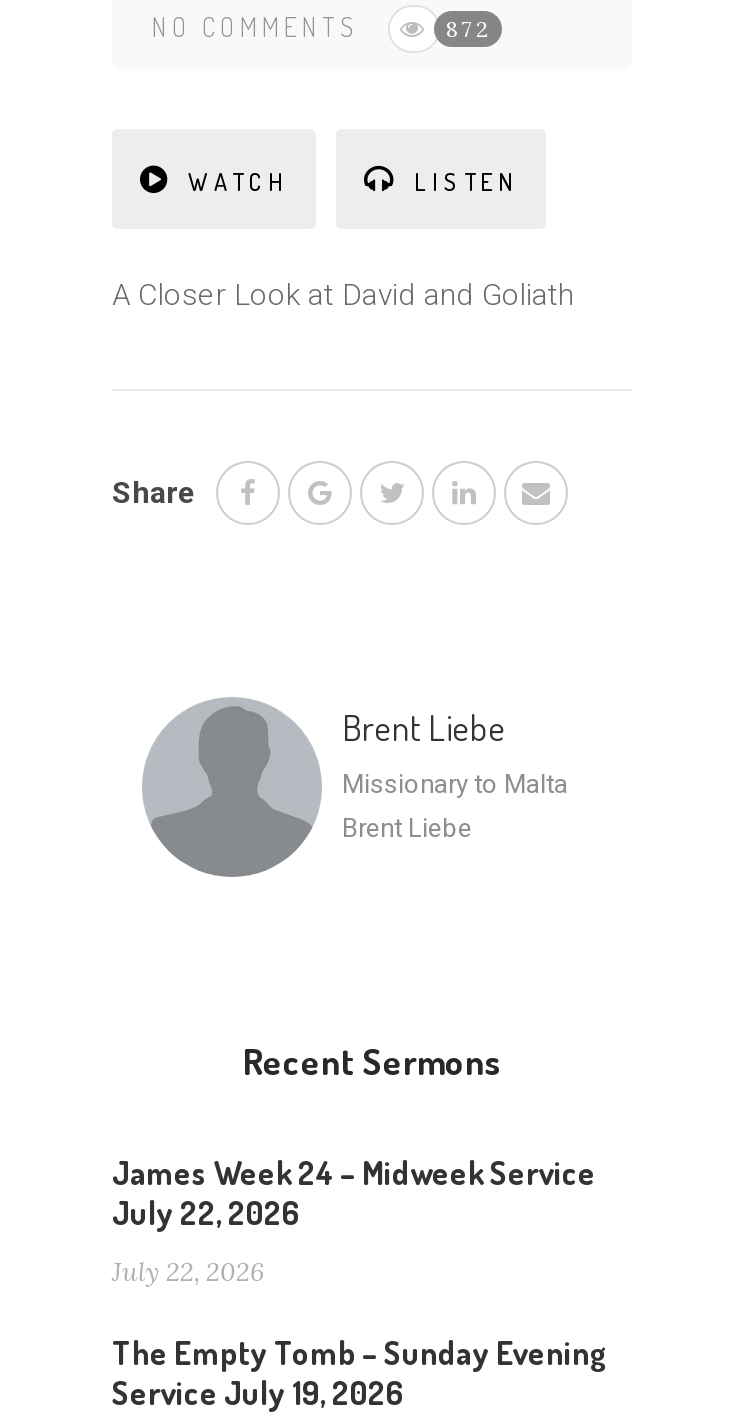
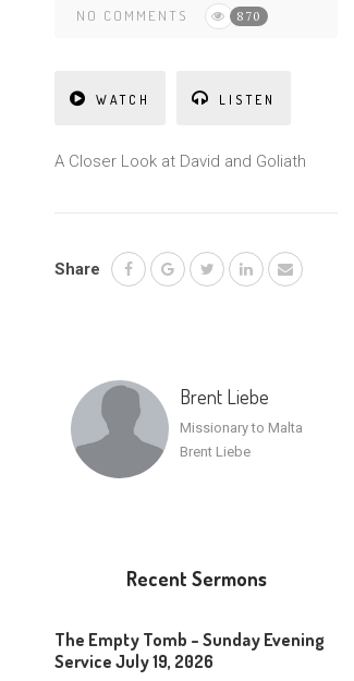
[446,15,490,43] 872 -> [236,9,261,24] 870
[112,1153,596,1289] James Week 24 – Midweek Service | July 22, 2026 | July 22, 2026 -> none

